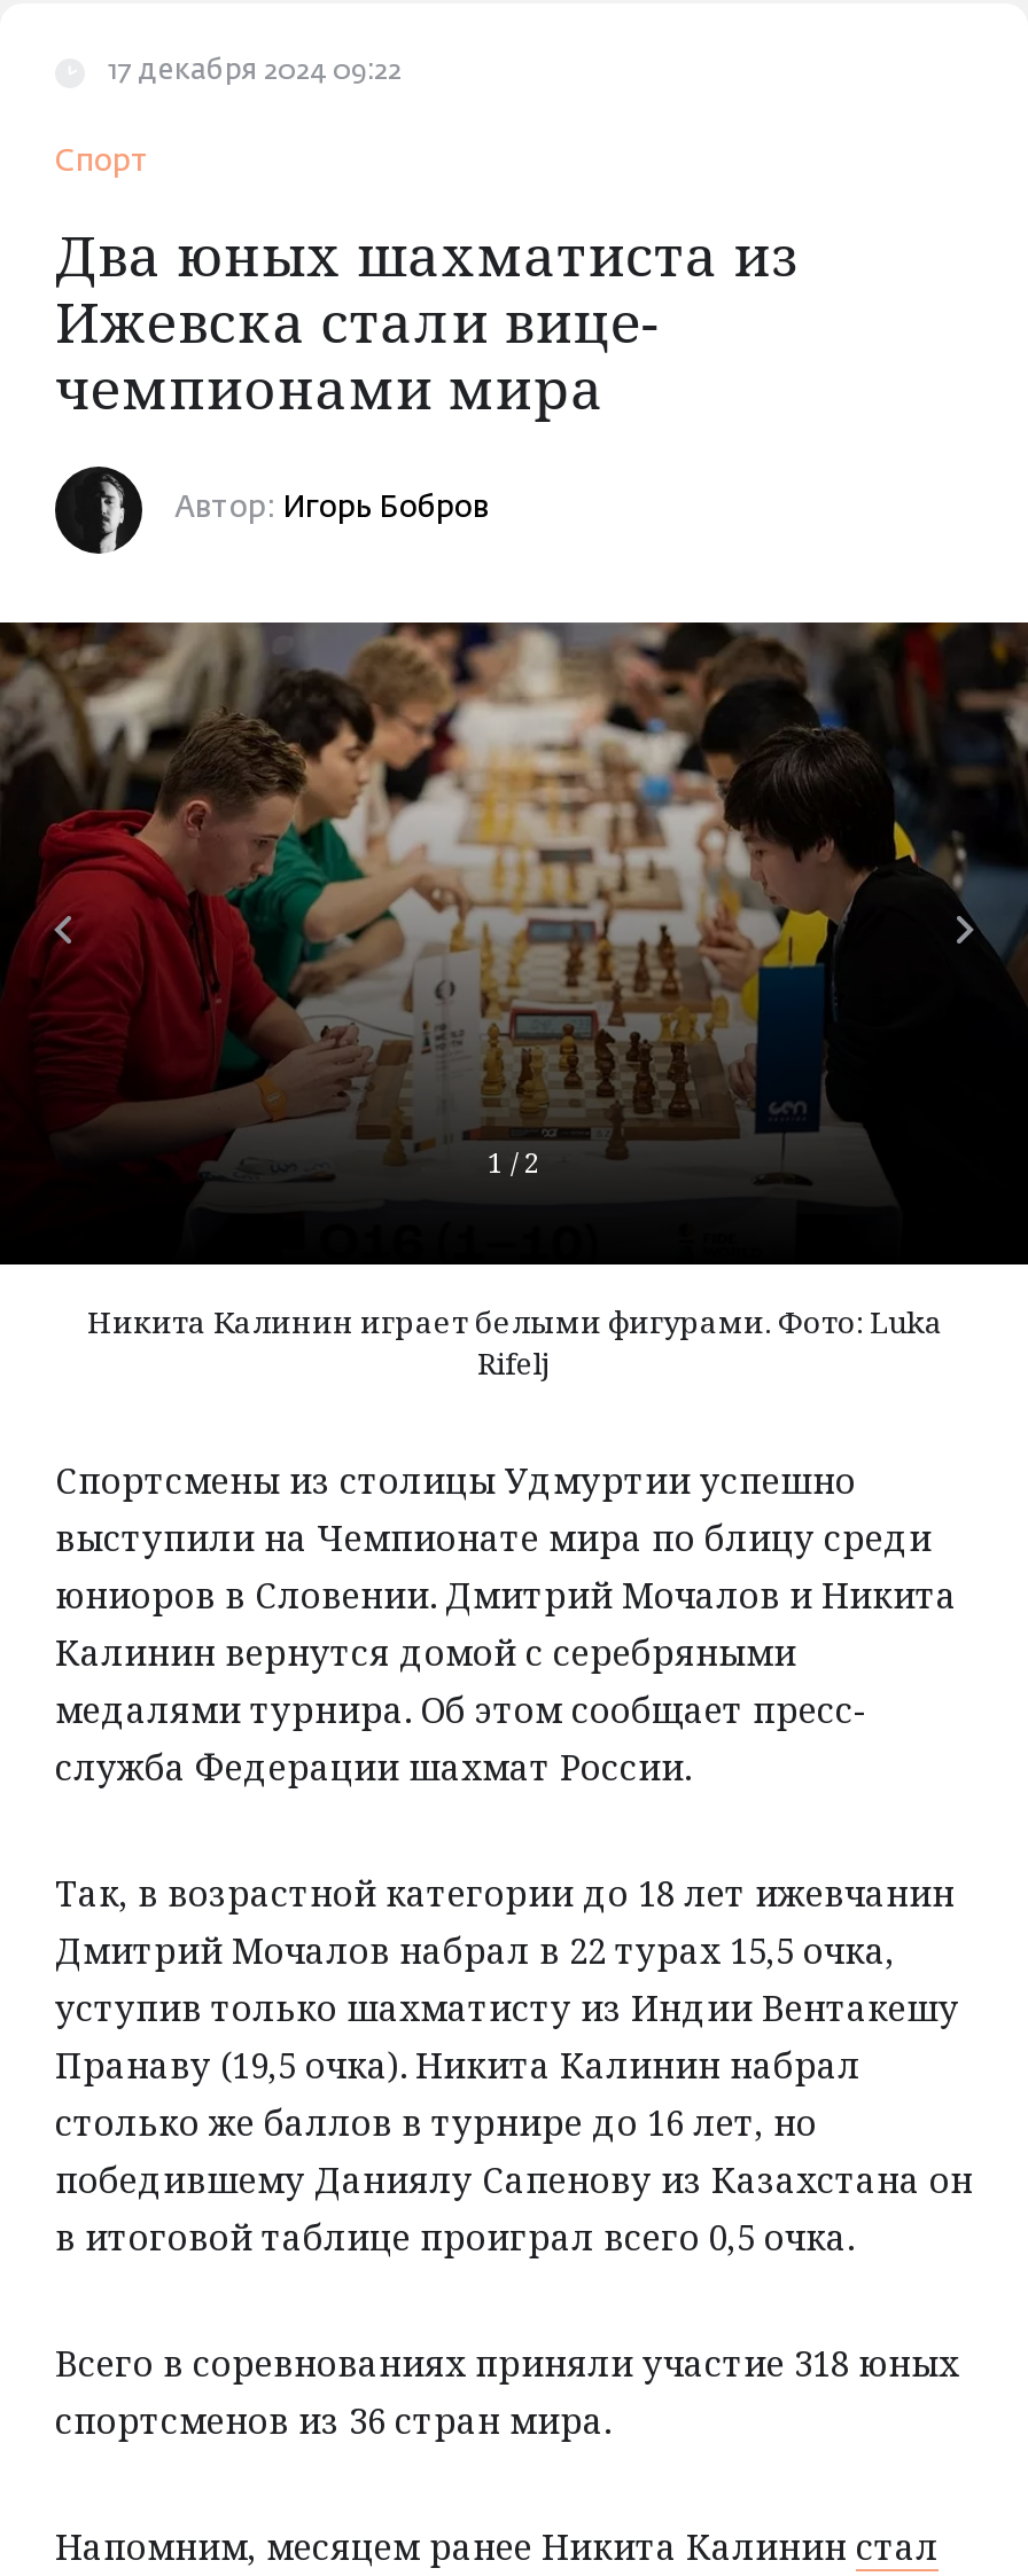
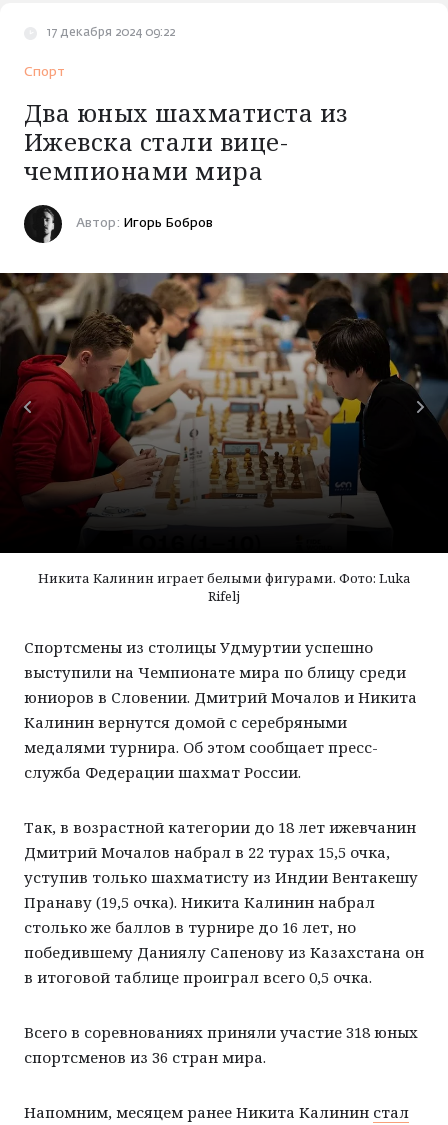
[488,1144,540,1183] 1 / 2 -> none

